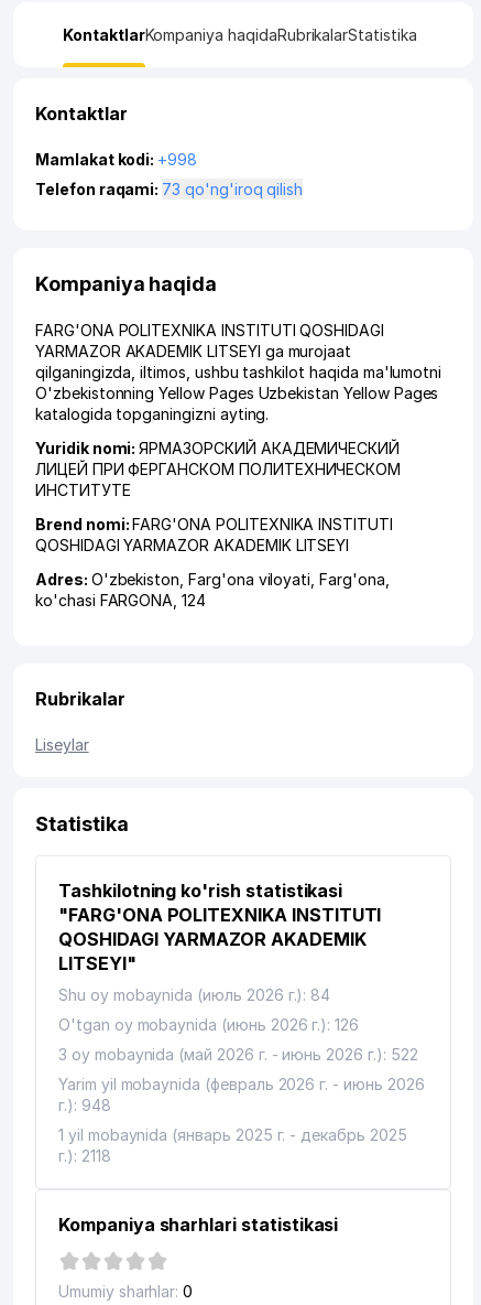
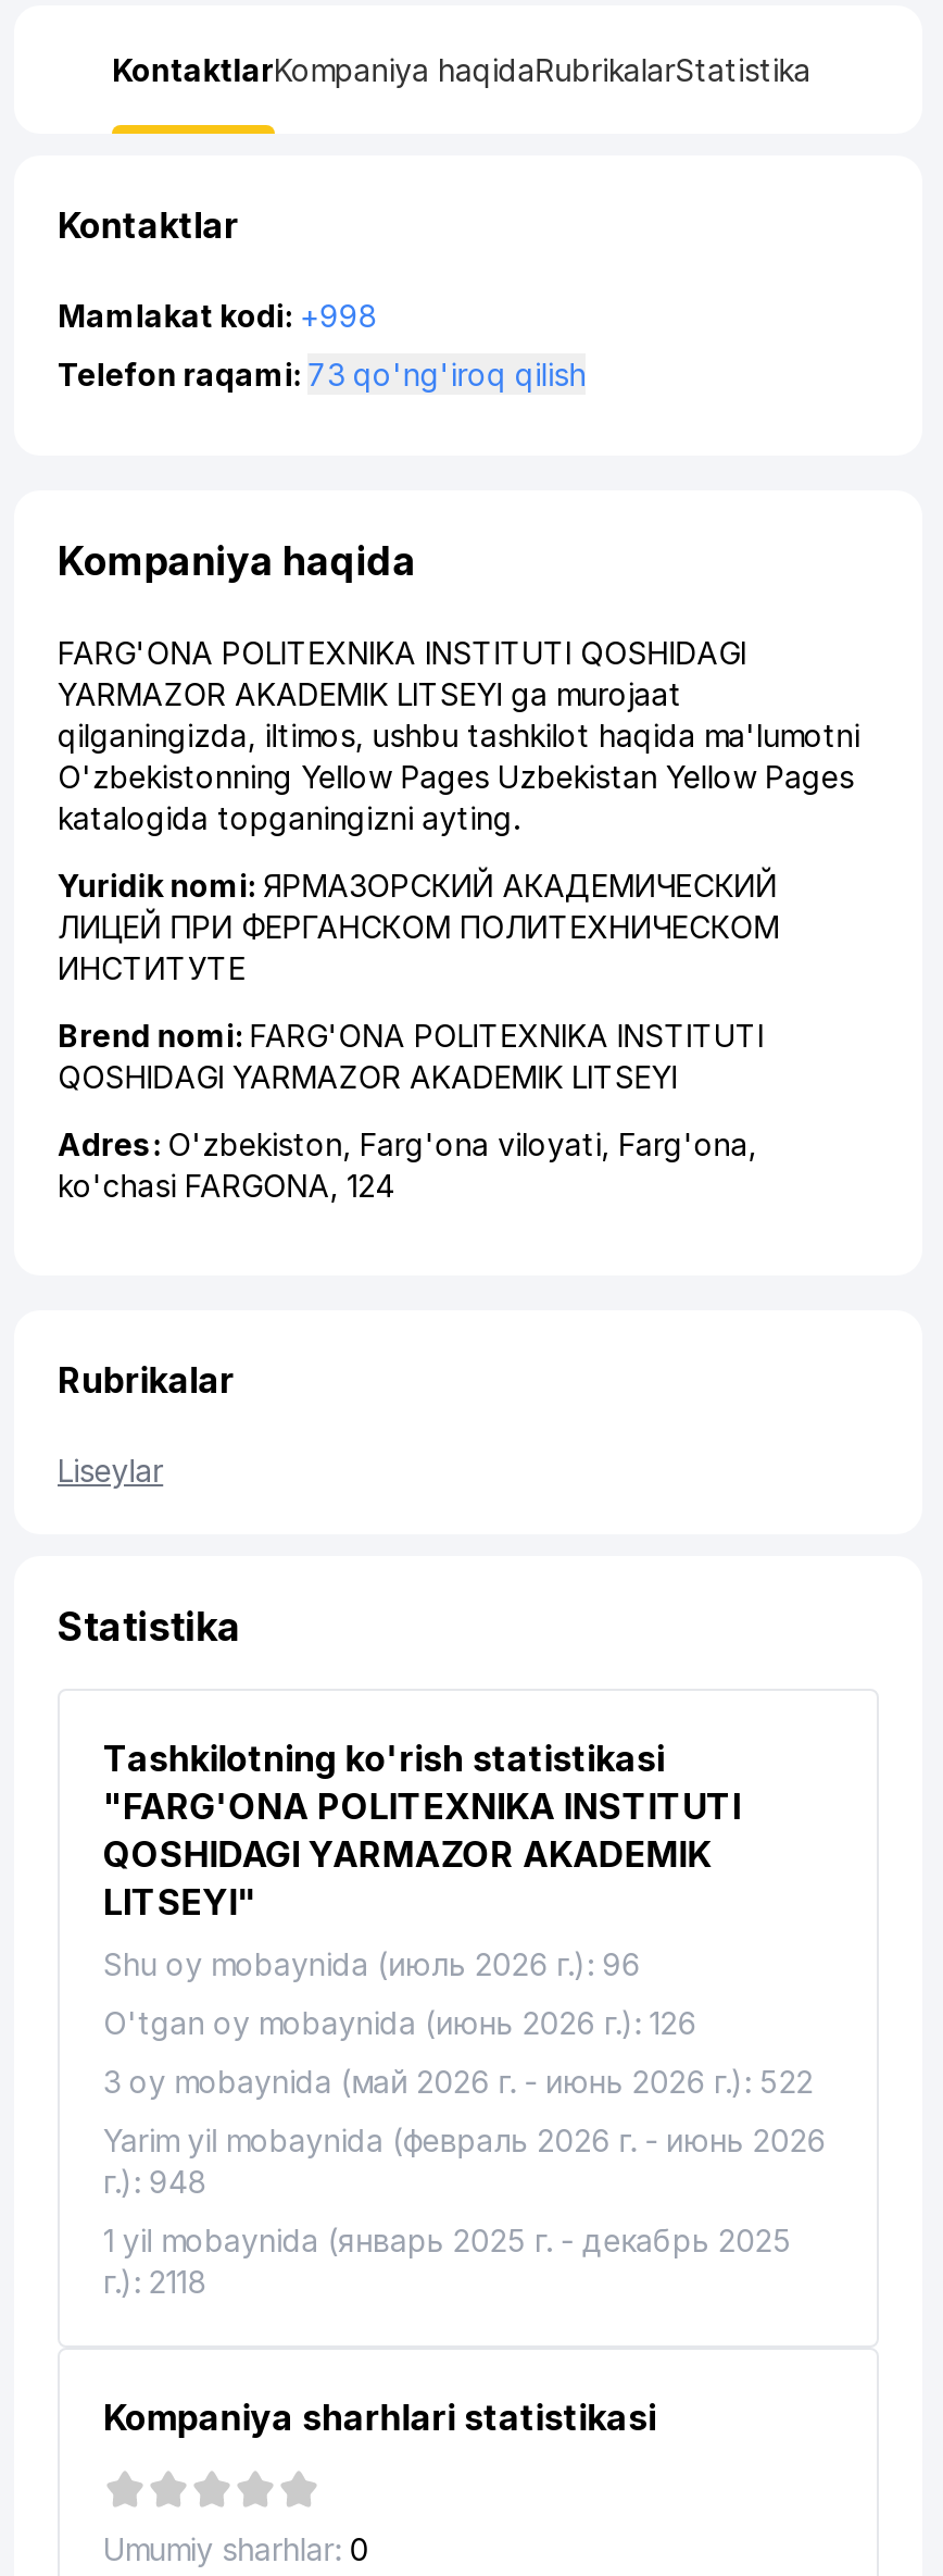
[58,985,330,1004] Shu oy mobaynida (июль 2026 г.): 84 -> [103,1945,640,1982] Shu oy mobaynida (июль 2026 г.): 96

